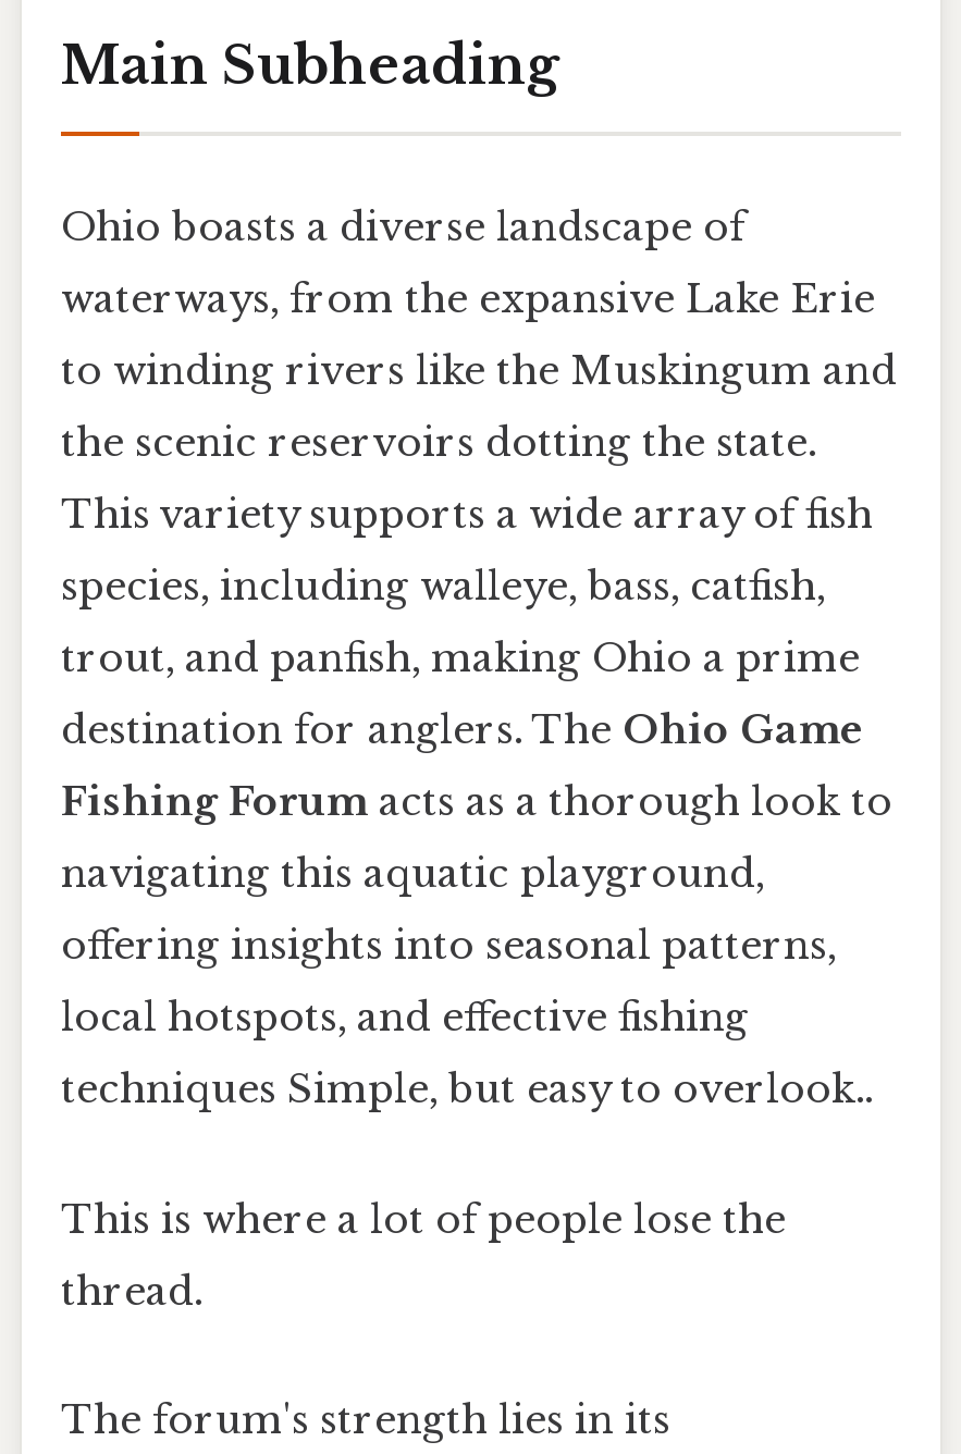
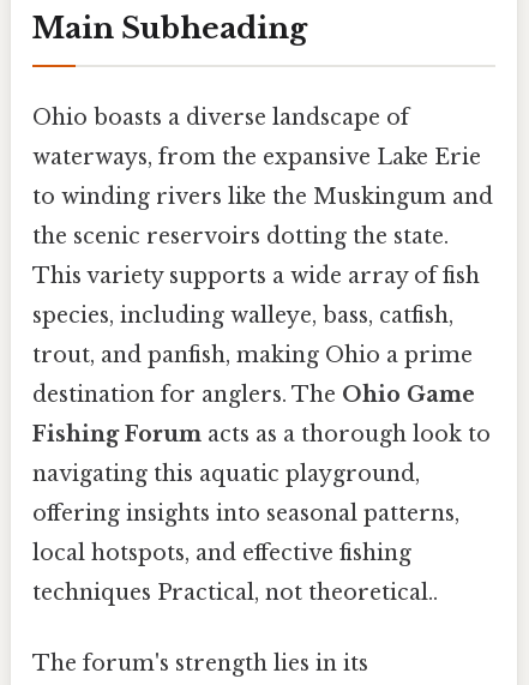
[61,1066,873,1314] techniques Simple, but easy to overlook.. | This is where a lot of people lose the | thread. -> [32,580,438,606] techniques Practical, not theoretical..

